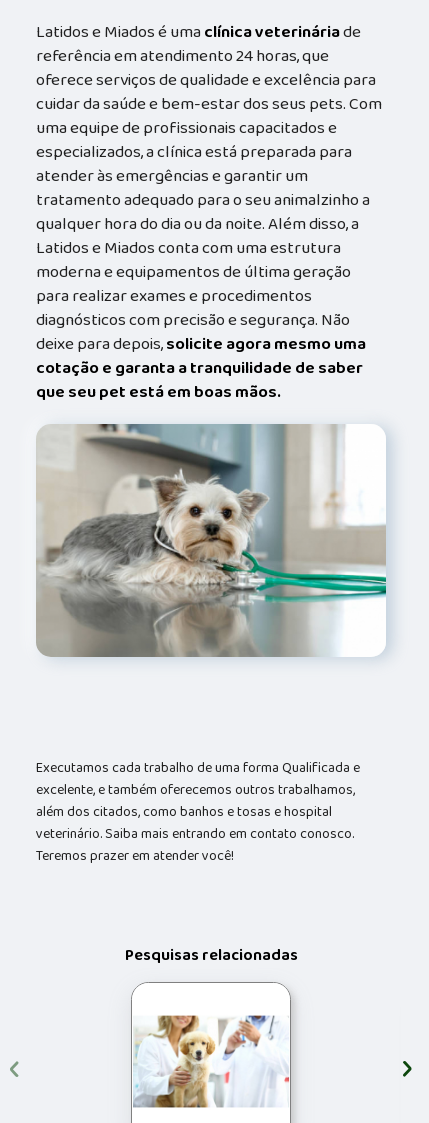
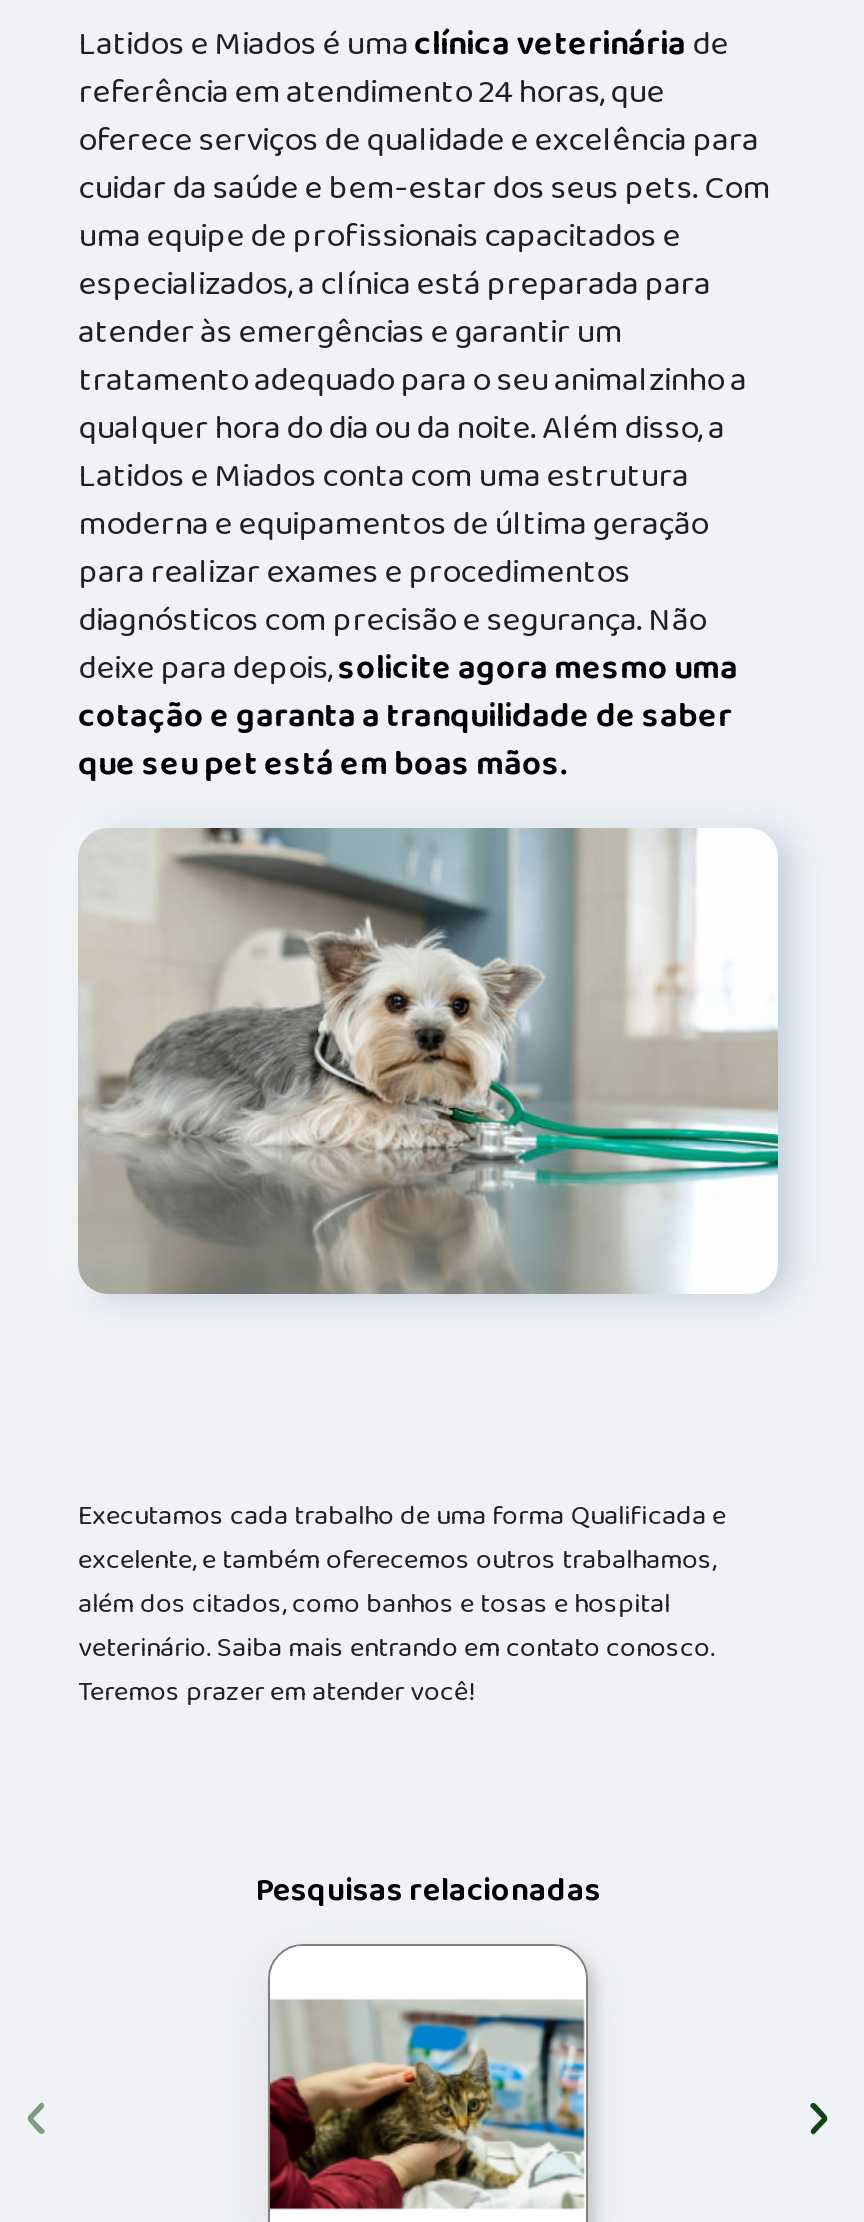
[132,1010,290,1115] [image] -> [268,1998,586,2212] [image]

